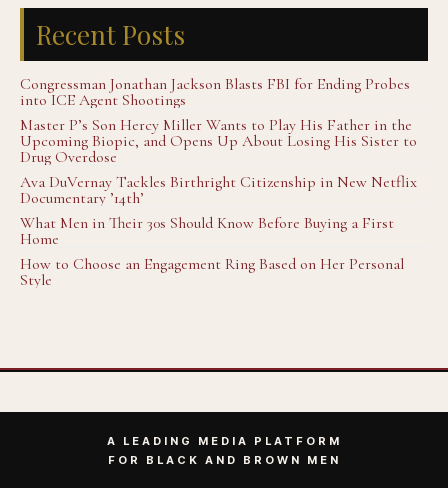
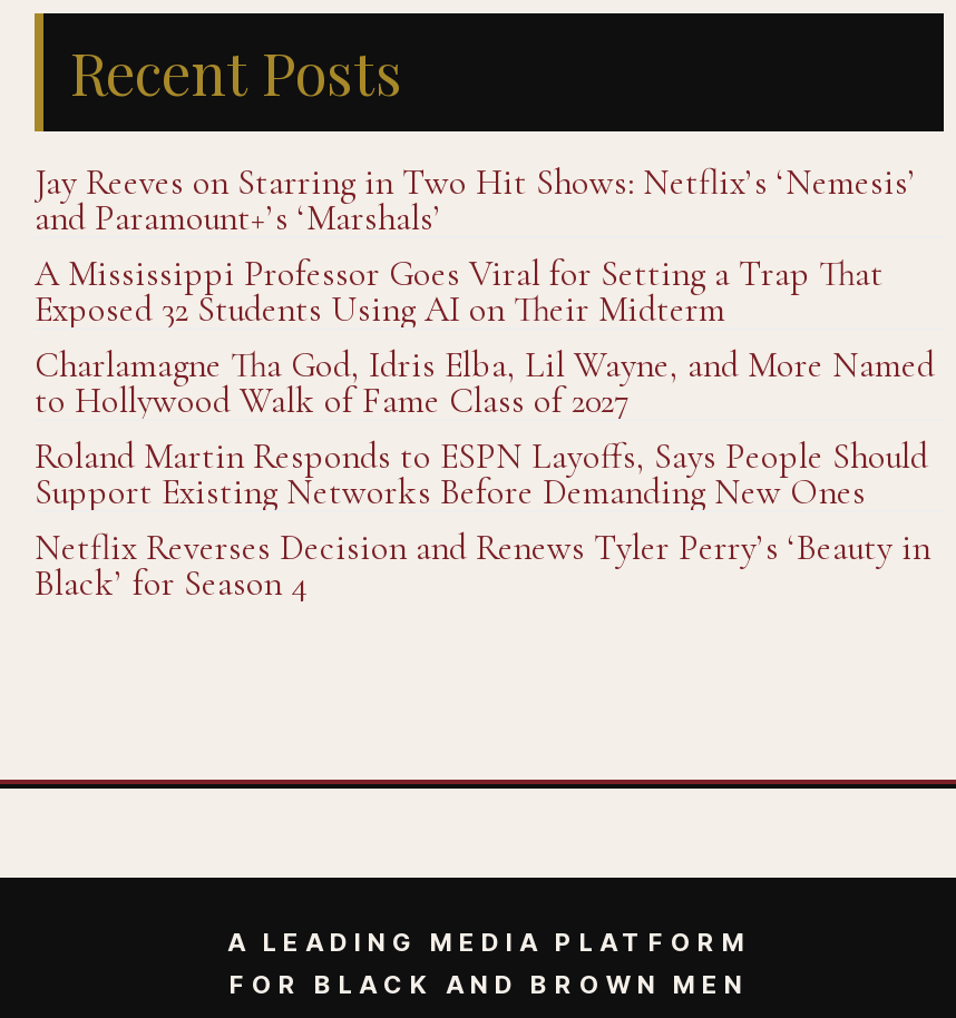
[20,74,417,290] Congressman Jonathan Jackson Blasts FBI for Ending Probes | into ICE Agent Shootings | Master P’s Son Hercy Miller Wants to Play His Father in the | Upcoming Biopic, and Opens Up About Losing His Sister to | Drug Overdose | Ava DuVernay Tackles Birthright Citizenship in New Netflix | Documentary ’14th’ | What Men in Their 30s Should Know Before Buying a First | Home | How to Choose an Engagement Ring Based on Her Personal | Style -> [35,160,935,606] Jay Reeves on Starring in Two Hit Shows: Netflix’s ‘Nemesis’ | and Paramount+’s ‘Marshals’ | A Mississippi Professor Goes Viral for Setting a Trap That | Exposed 32 Students Using AI on Their Midterm | Charlamagne Tha God, Idris Elba, Lil Wayne, and More Named | to Hollywood Walk of Fame Class of 2027 | Roland Martin Responds to ESPN Layoffs, Says People Should | Support Existing Networks Before Demanding New Ones | Netflix Reverses Decision and Renews Tyler Perry’s ‘Beauty in | Black’ for Season 4

